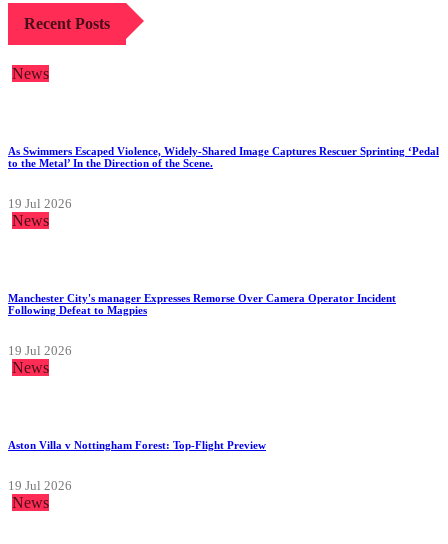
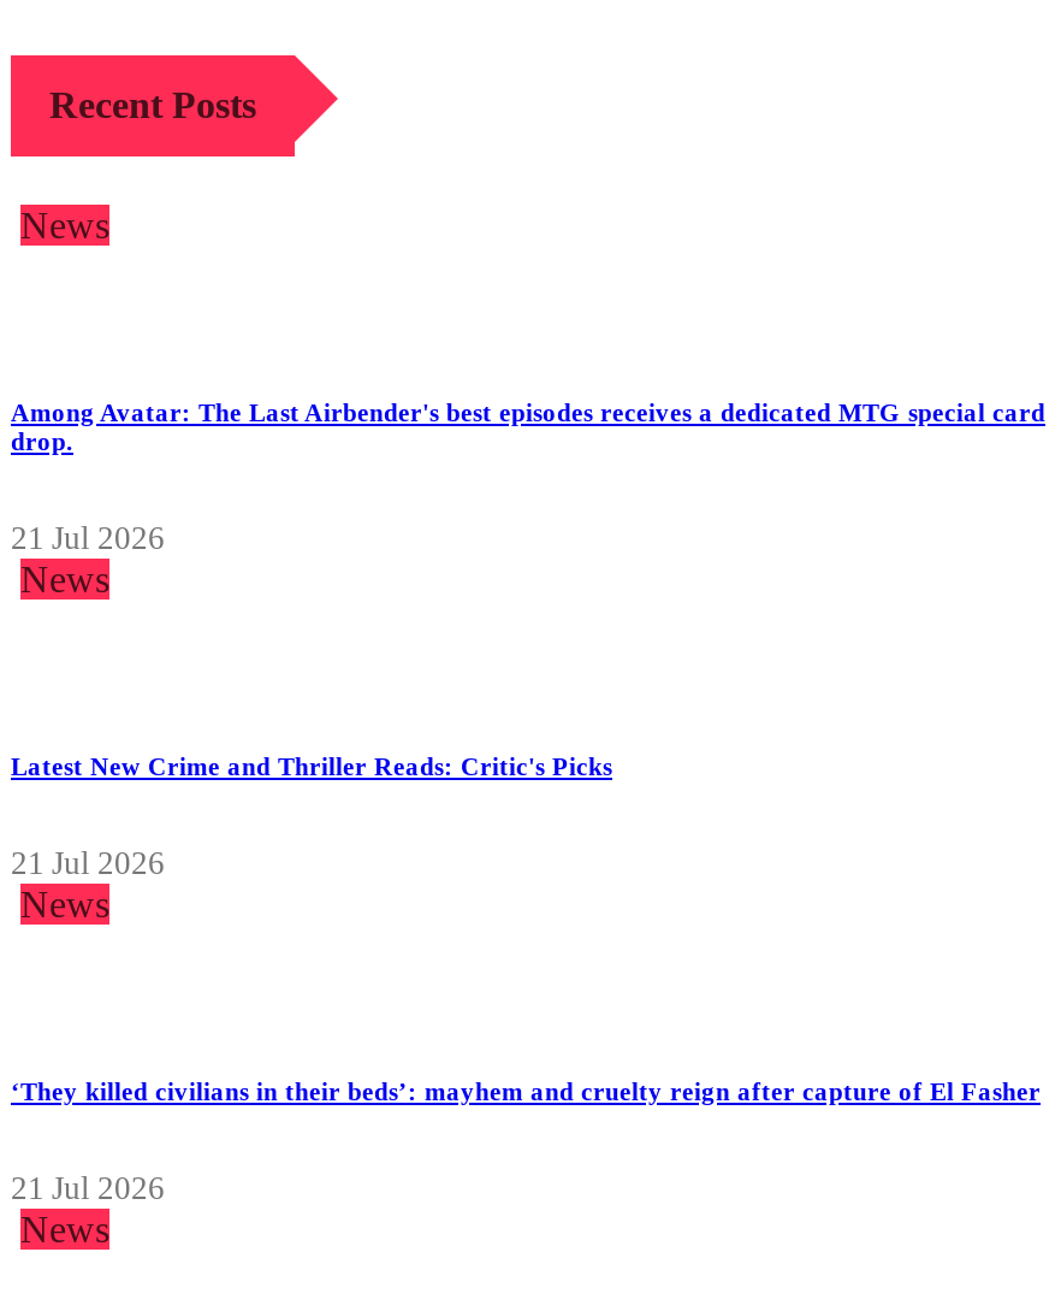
[8,145,439,169] As Swimmers Escaped Violence, Widely-Shared Image Captures Rescuer Sprinting ‘Pedal | to the Metal’ In the Direction of the Scene. -> [11,397,1045,455] Among Avatar: The Last Airbender's best episodes receives a dedicated MTG special card | drop.
[8,196,72,211] 19 Jul 2026 -> [11,520,165,556] 21 Jul 2026
[8,292,396,316] Manchester City's manager Expresses Remorse Over Camera Operator Incident | Following Defeat to Magpies -> [11,751,612,780] Latest New Crime and Thriller Reads: Critic's Picks
[8,343,72,358] 19 Jul 2026 -> [11,844,165,881] 21 Jul 2026
[8,439,266,451] Aston Villa v Nottingham Forest: Top-Flight Preview -> [11,1076,1041,1104] ‘They killed civilians in their beds’: mayhem and cruelty reign after capture of El Fasher
[8,478,72,493] 19 Jul 2026 -> [11,1169,165,1206] 21 Jul 2026

